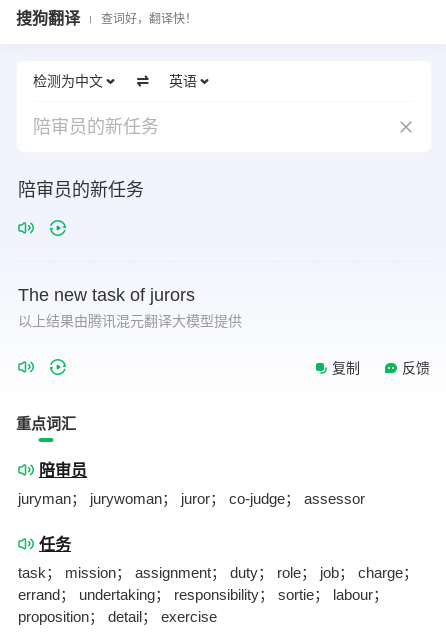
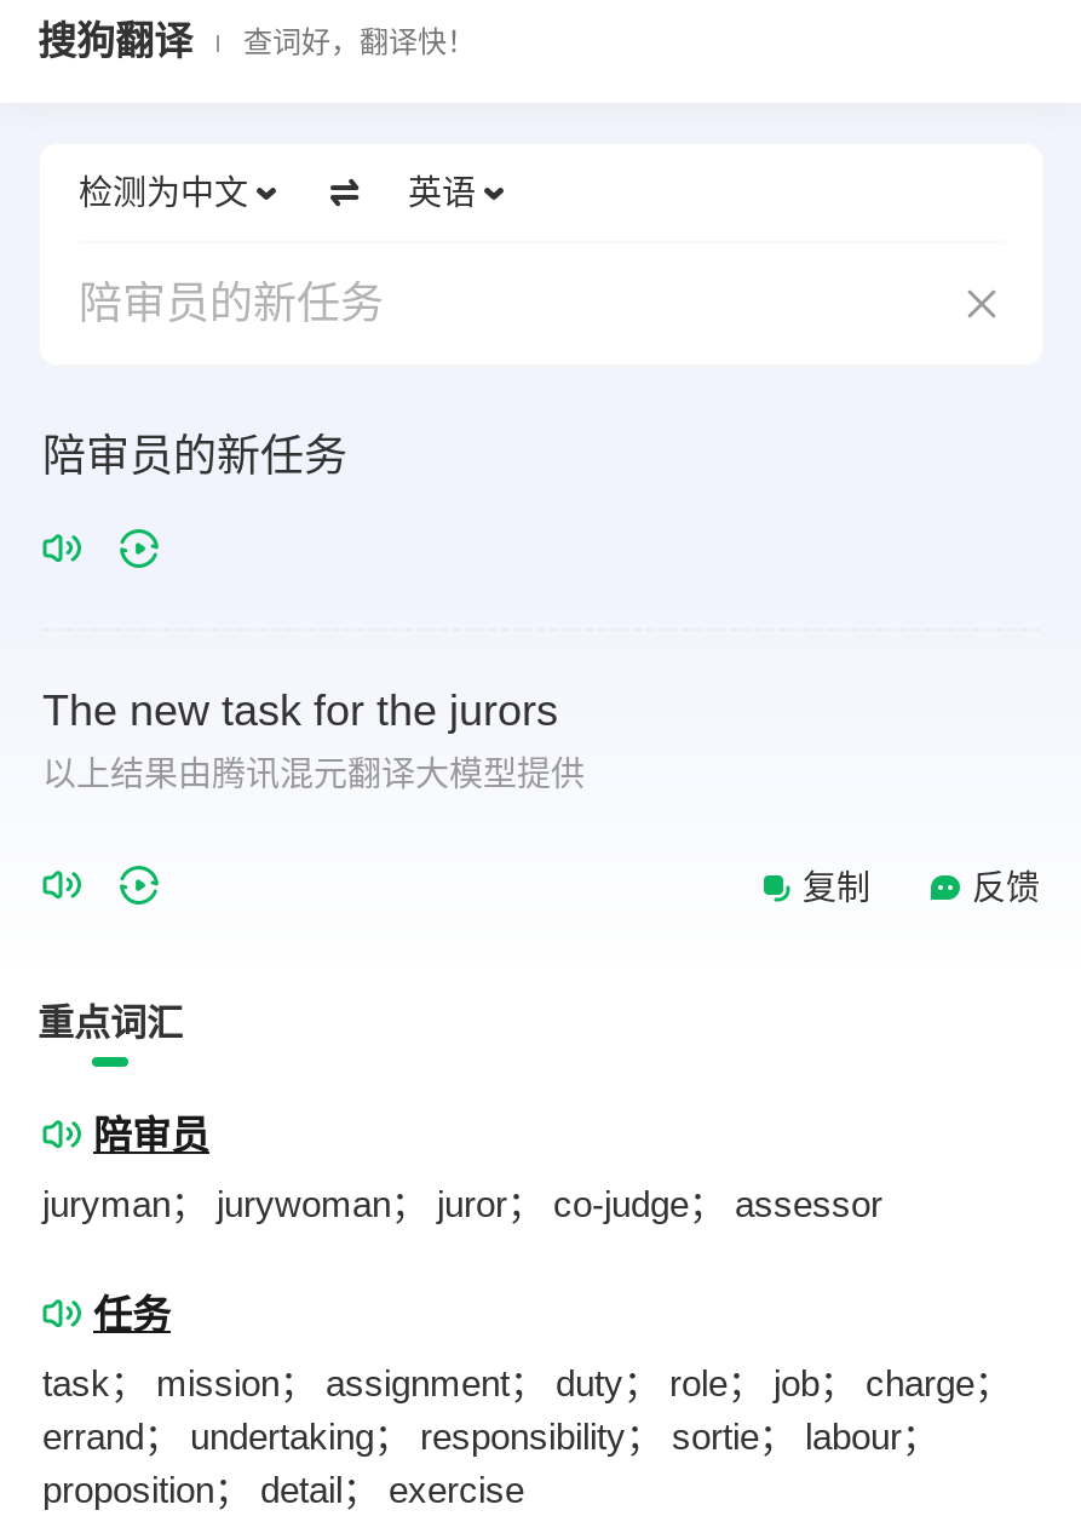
[18,285,195,305] The new task of jurors -> [42,687,558,735] The new task for the jurors

